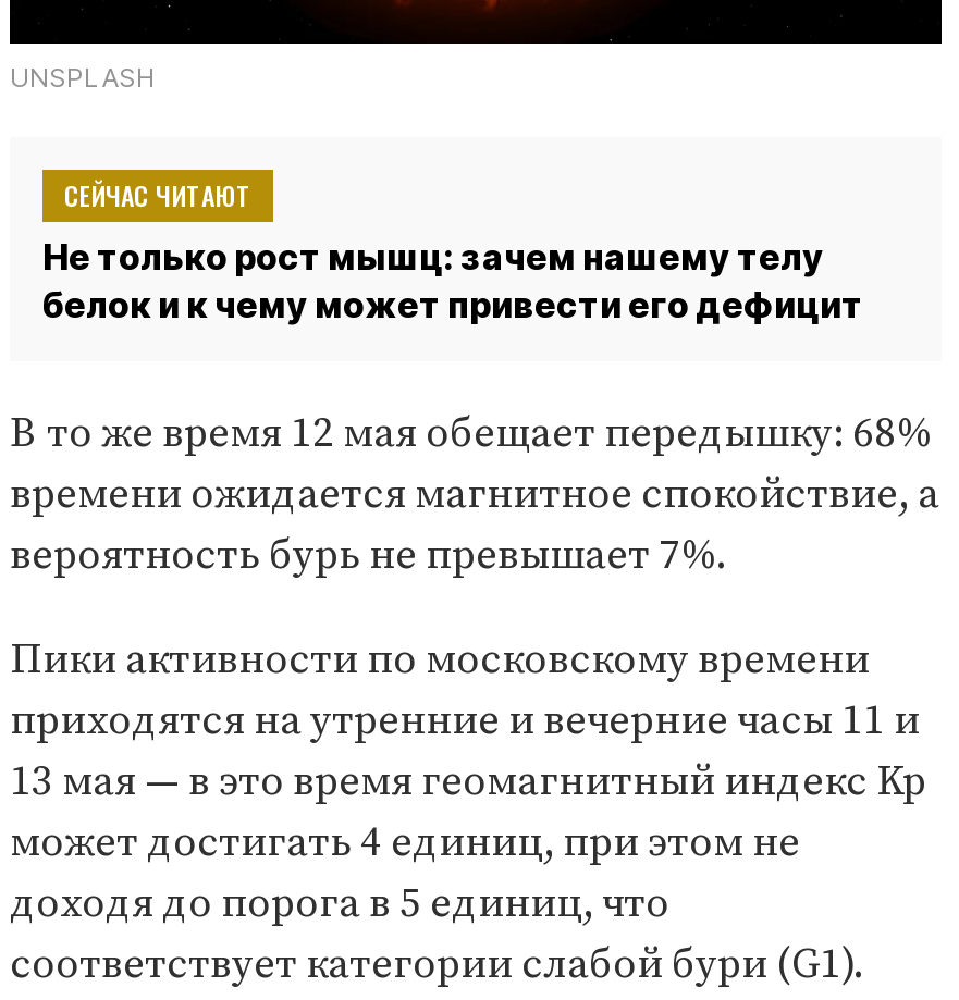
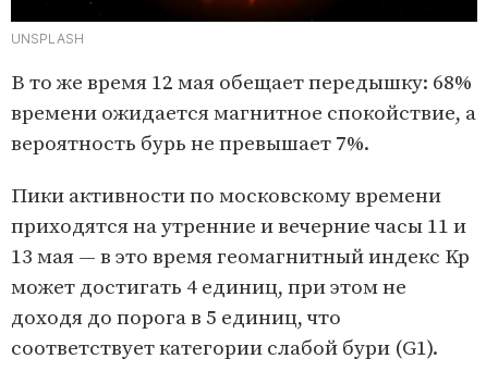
[42,176,863,327] СЕЙЧАС ЧИТАЮТ | Не только рост мышц: зачем нашему телу | белок и к чему может привести его дефицит -> none

